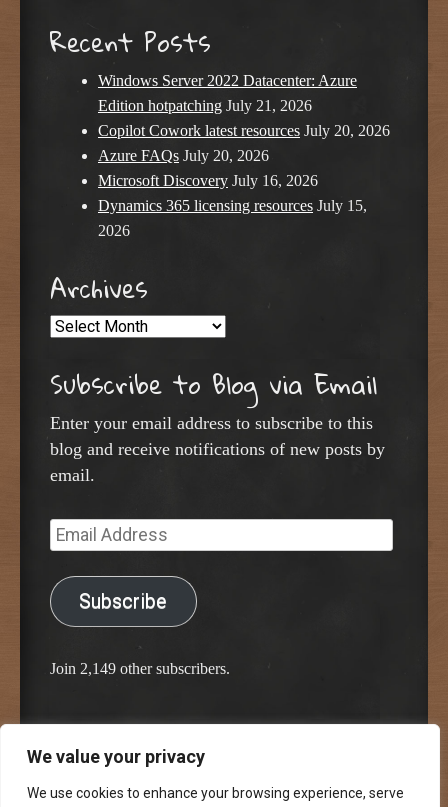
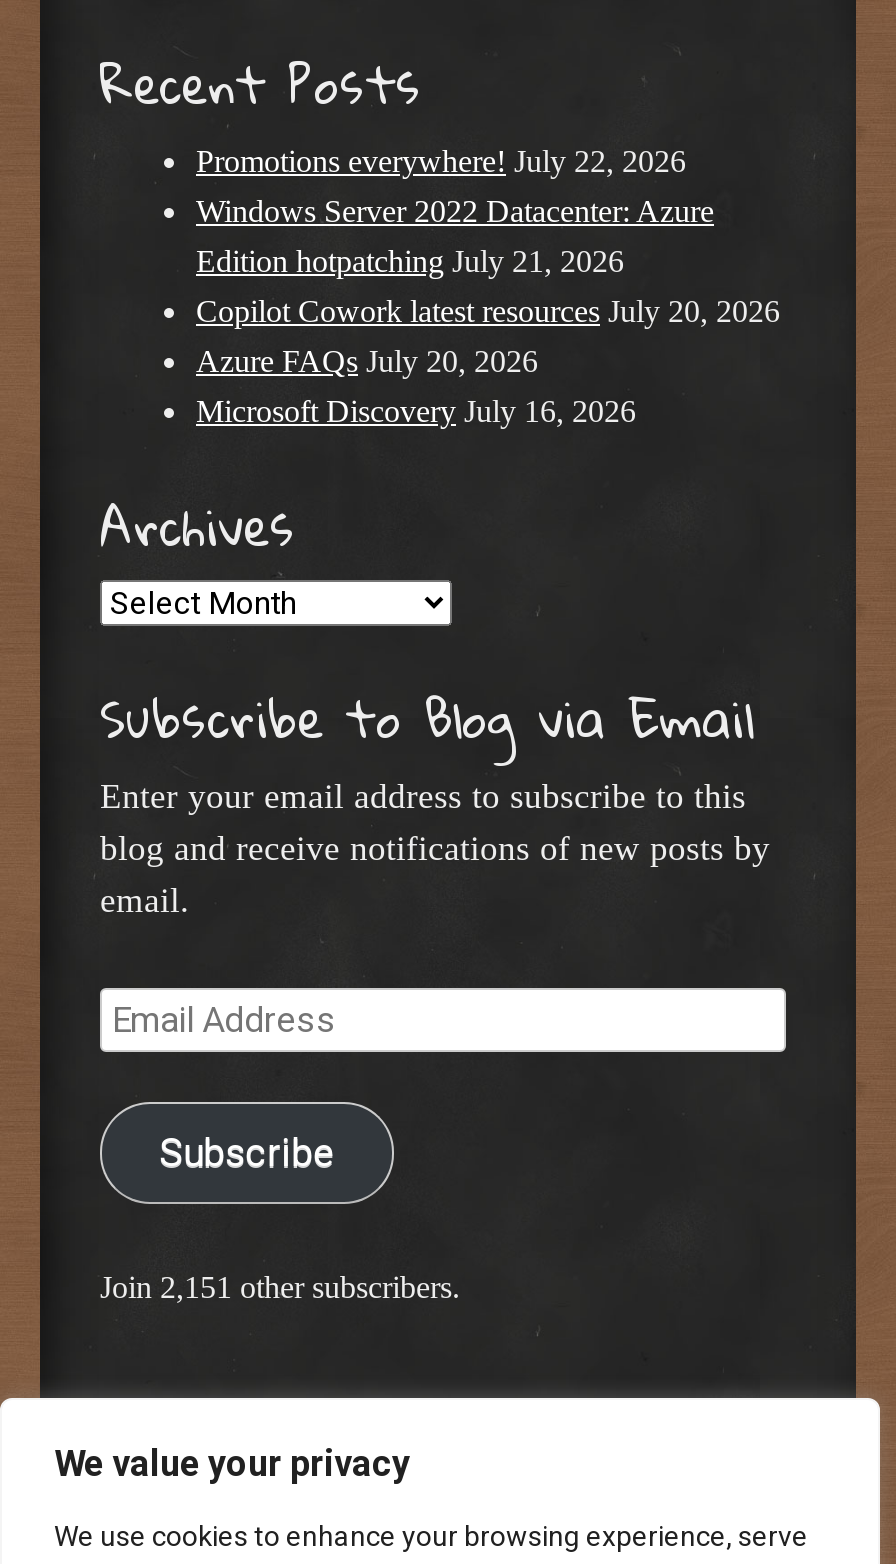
none -> [196,144,686,178] Promotions everywhere! July 22, 2026
moved [98,72,390,189] -> [196,194,780,428]: Windows Server 2022 Datacenter: Azure | Edition hotpatching July 21, 2026 | Copilot Cowork latest resources July 20, 2026 | Azure FAQs July 20, 2026 | Microsoft Discovery July 16, 2026
[98,197,367,239] Dynamics 365 licensing resources July 15, | 2026 -> none
[50,660,230,677] Join 2,149 other subscribers. -> [100,1269,460,1303] Join 2,151 other subscribers.

